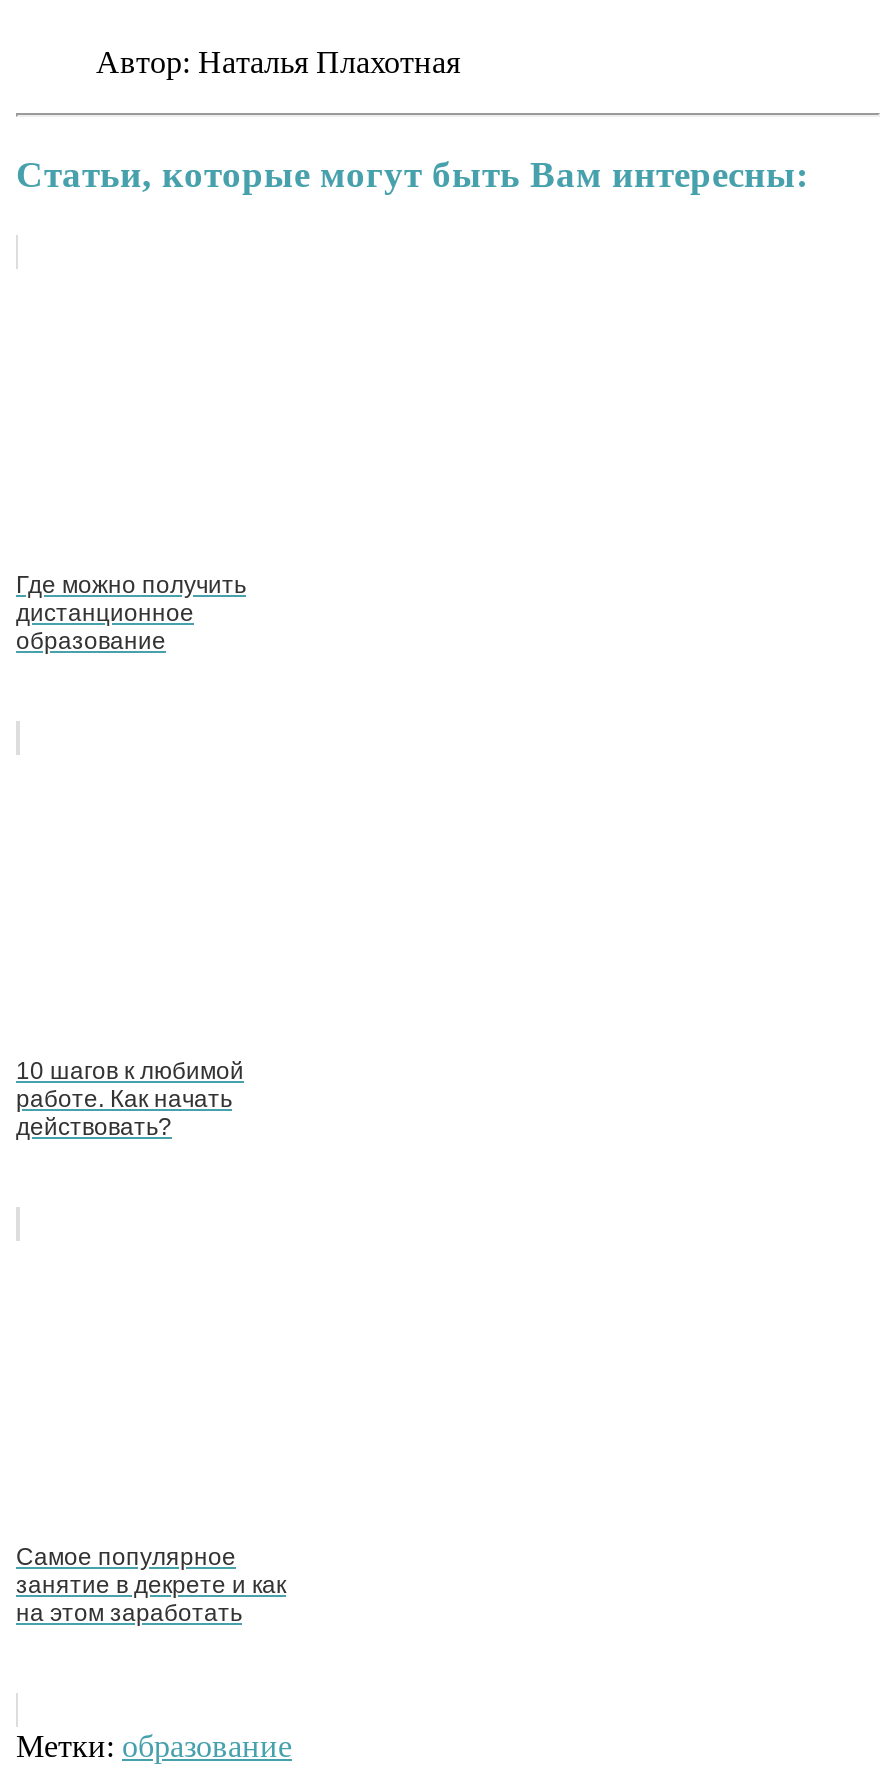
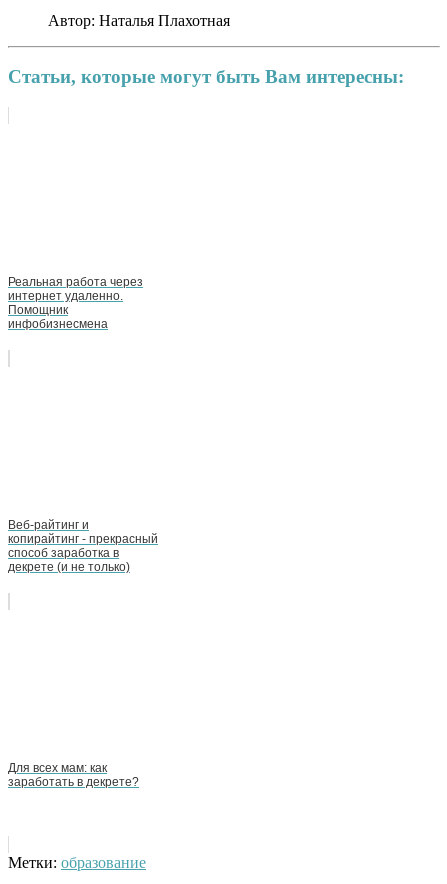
[16,571,246,655] Где можно получить | дистанционное | образование -> [8,275,143,331] Реальная работа через | интернет удаленно. | Помощник | инфобизнесмена
[16,1057,244,1141] 10 шагов к любимой | работе. Как начать | действовать? -> [8,518,158,574] Веб-райтинг и | копирайтинг - прекрасный | способ заработка в | декрете (и не только)
[16,1543,286,1627] Самое популярное | занятие в декрете и как | на этом заработать -> [8,761,139,789] Для всех мам: как | заработать в декрете?

